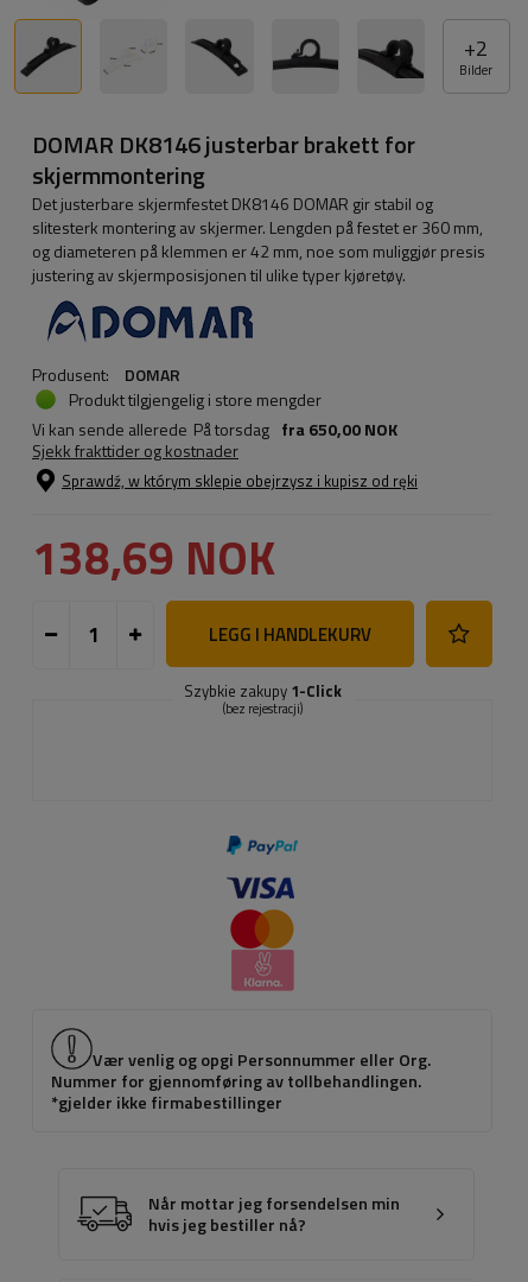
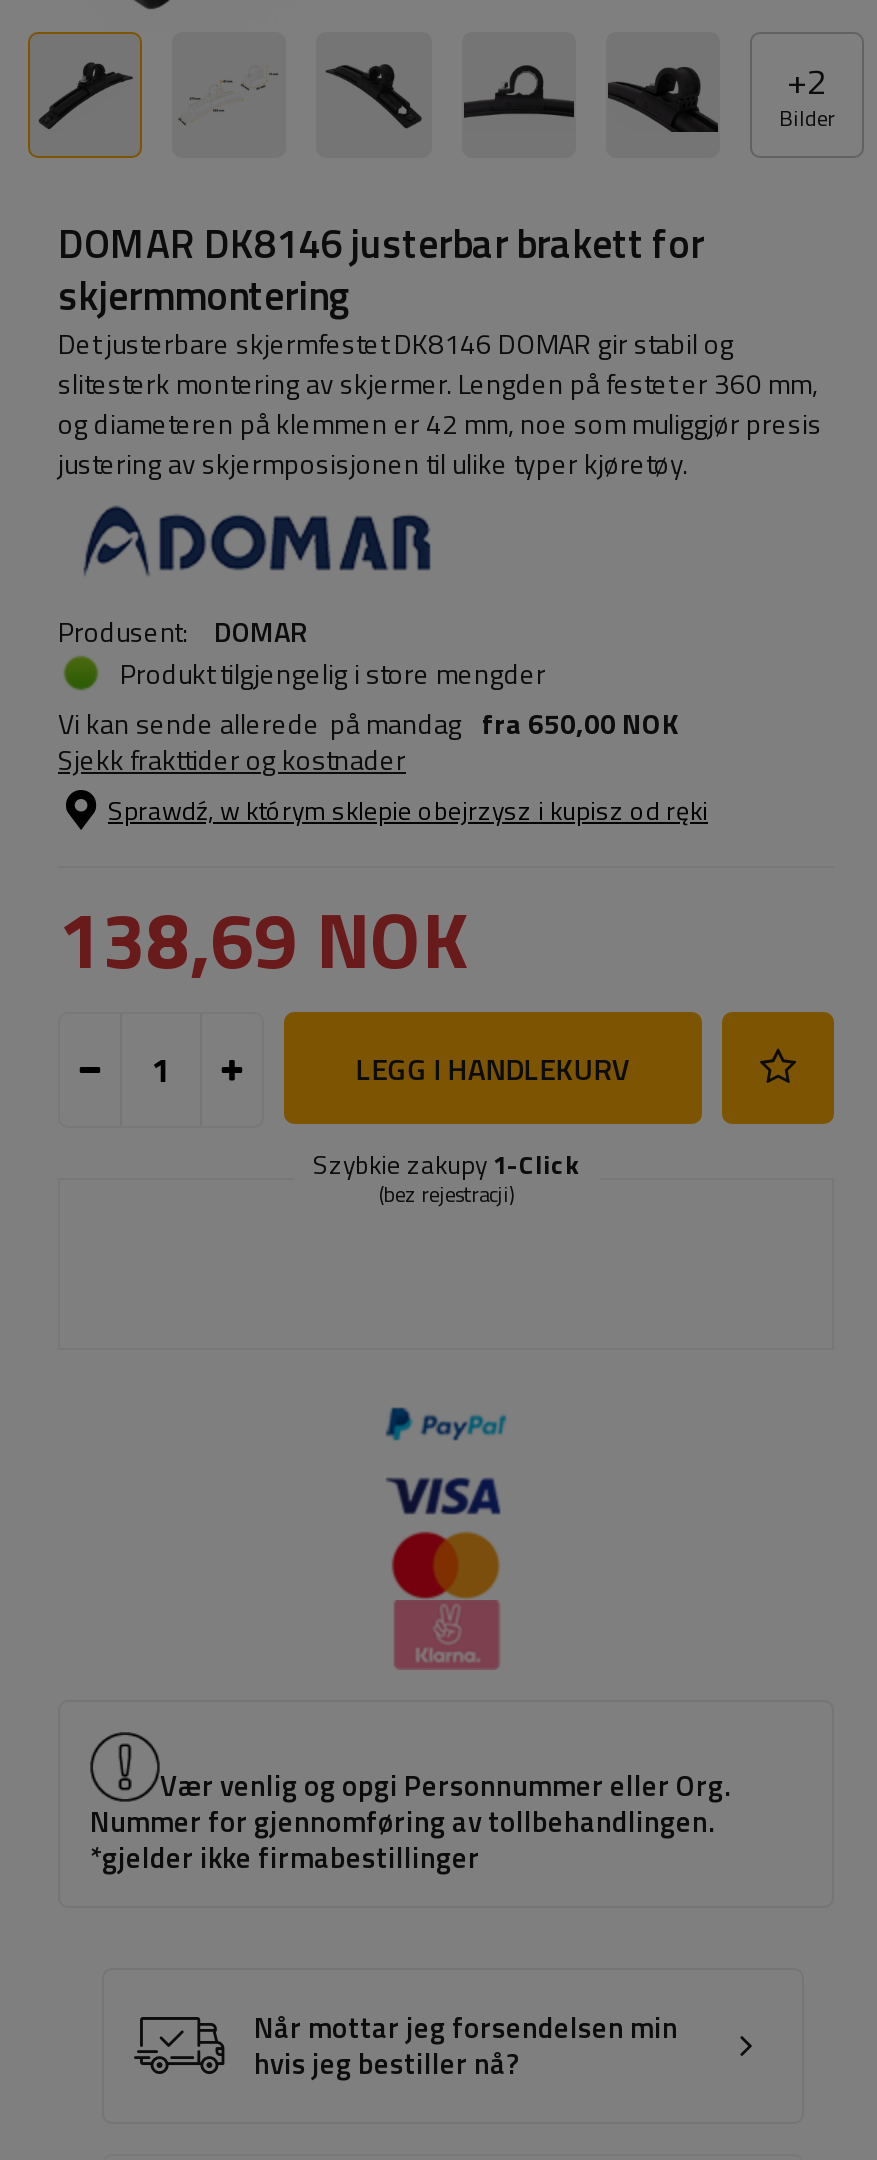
[32,417,397,442] Vi kan sende allerede På torsdag fra 650,00 NOK -> [58,702,678,744] Vi kan sende allerede på mandag fra 650,00 NOK

